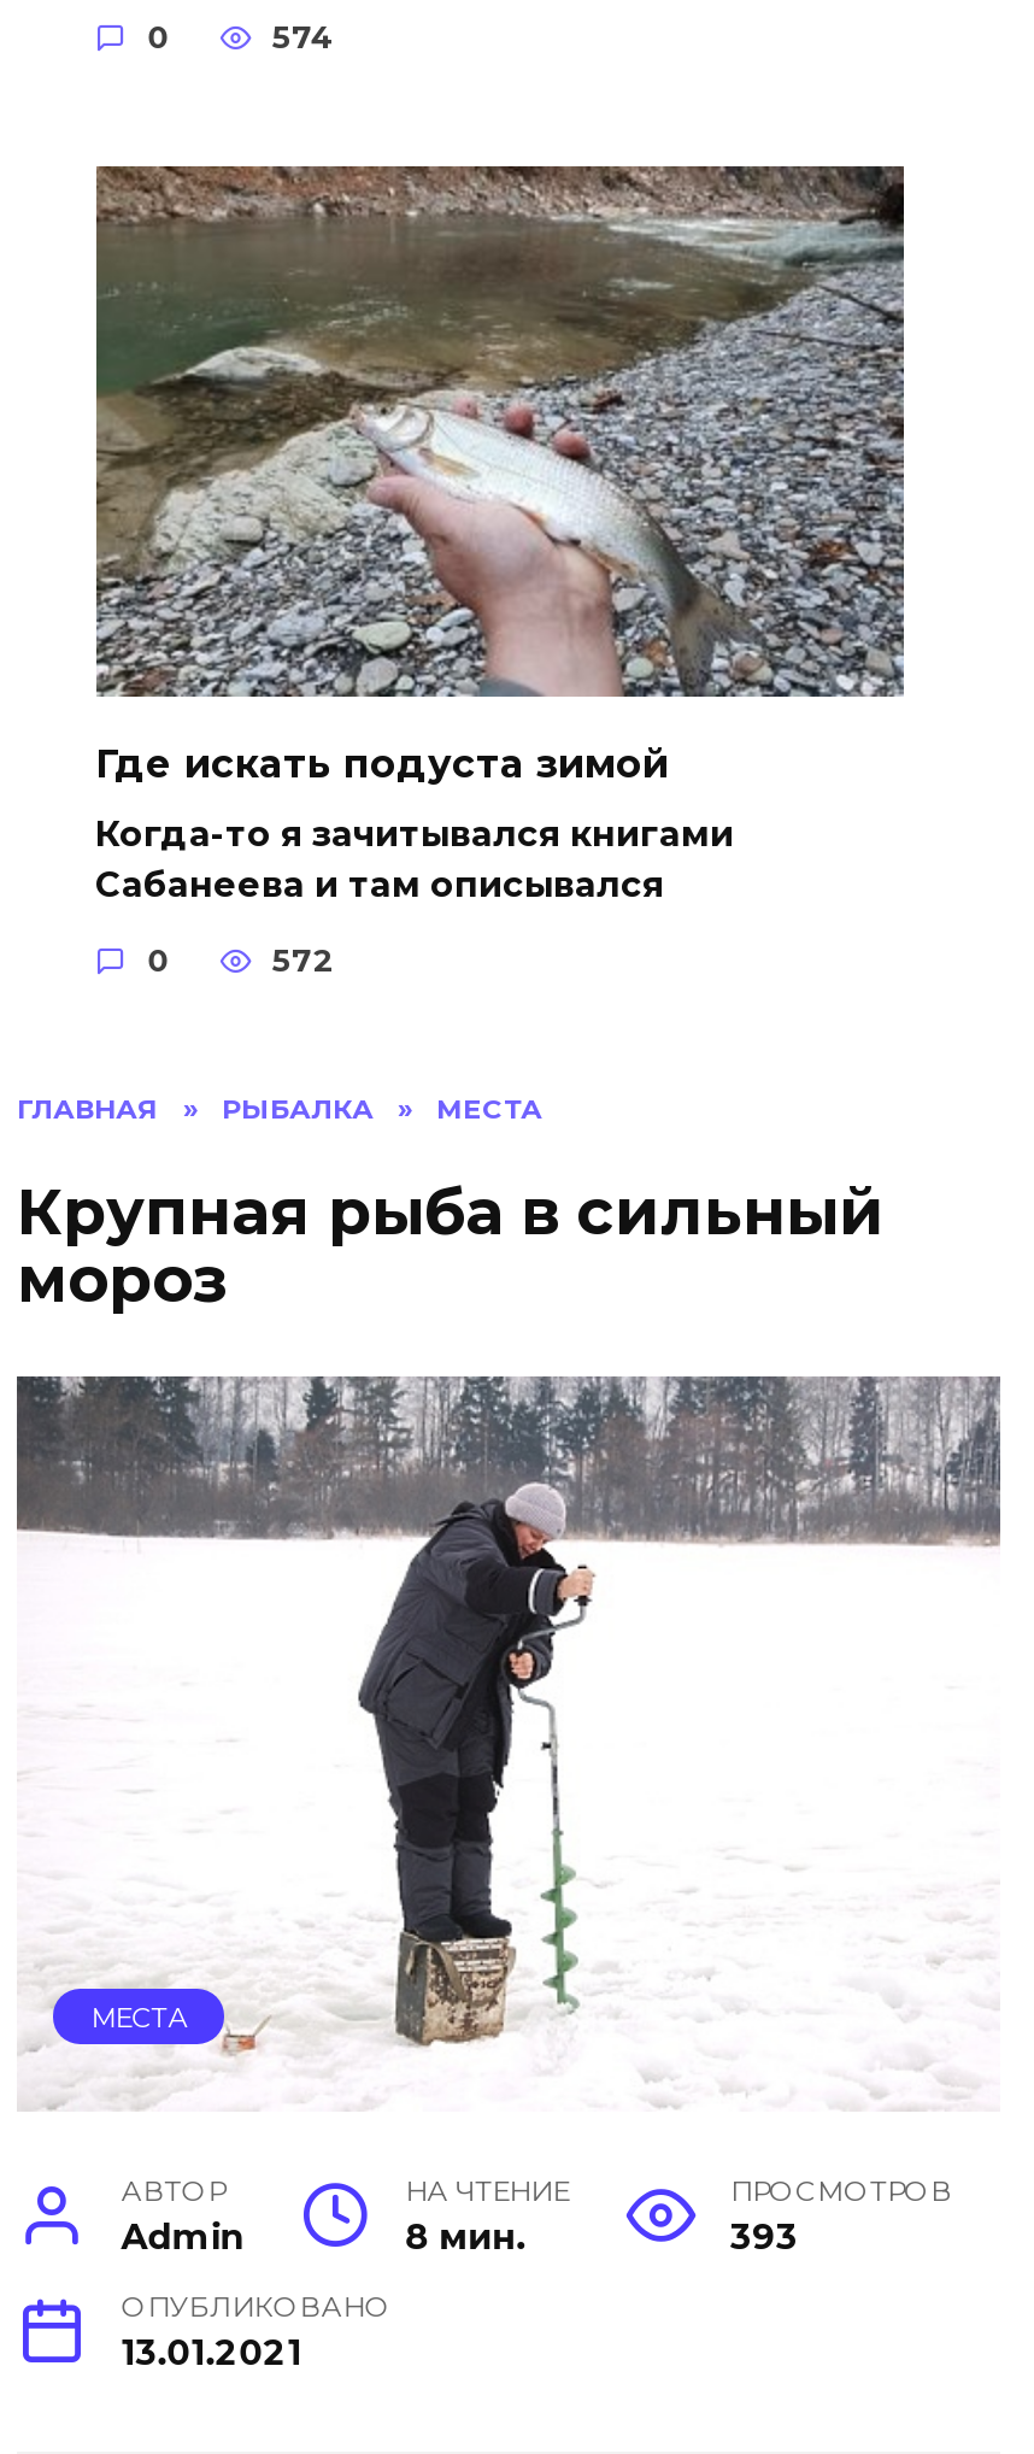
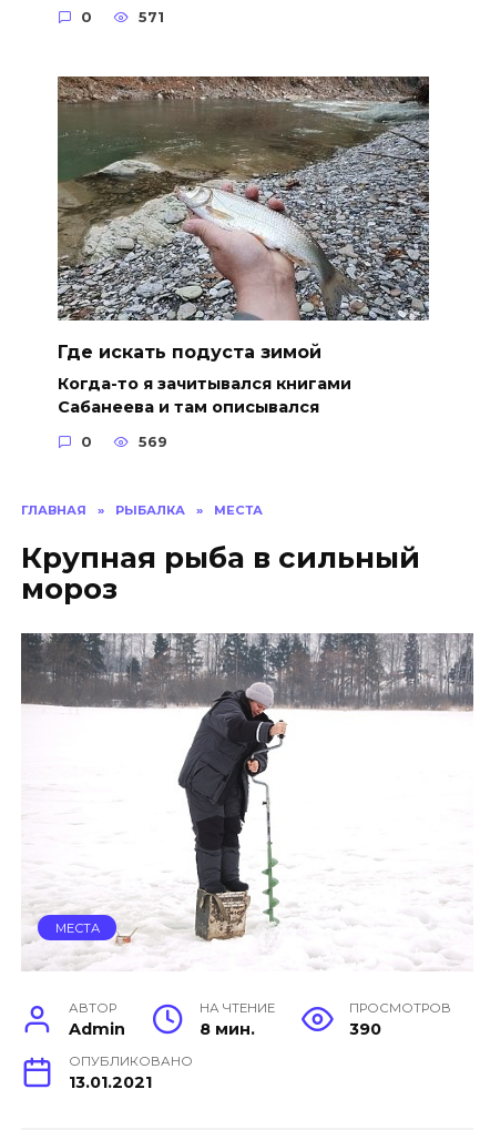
[272,20,335,56] 574 -> [139,9,164,26] 571
[272,943,335,979] 572 -> [139,434,167,450] 569
[730,2216,798,2260] 393 -> [349,1020,381,1040] 390

